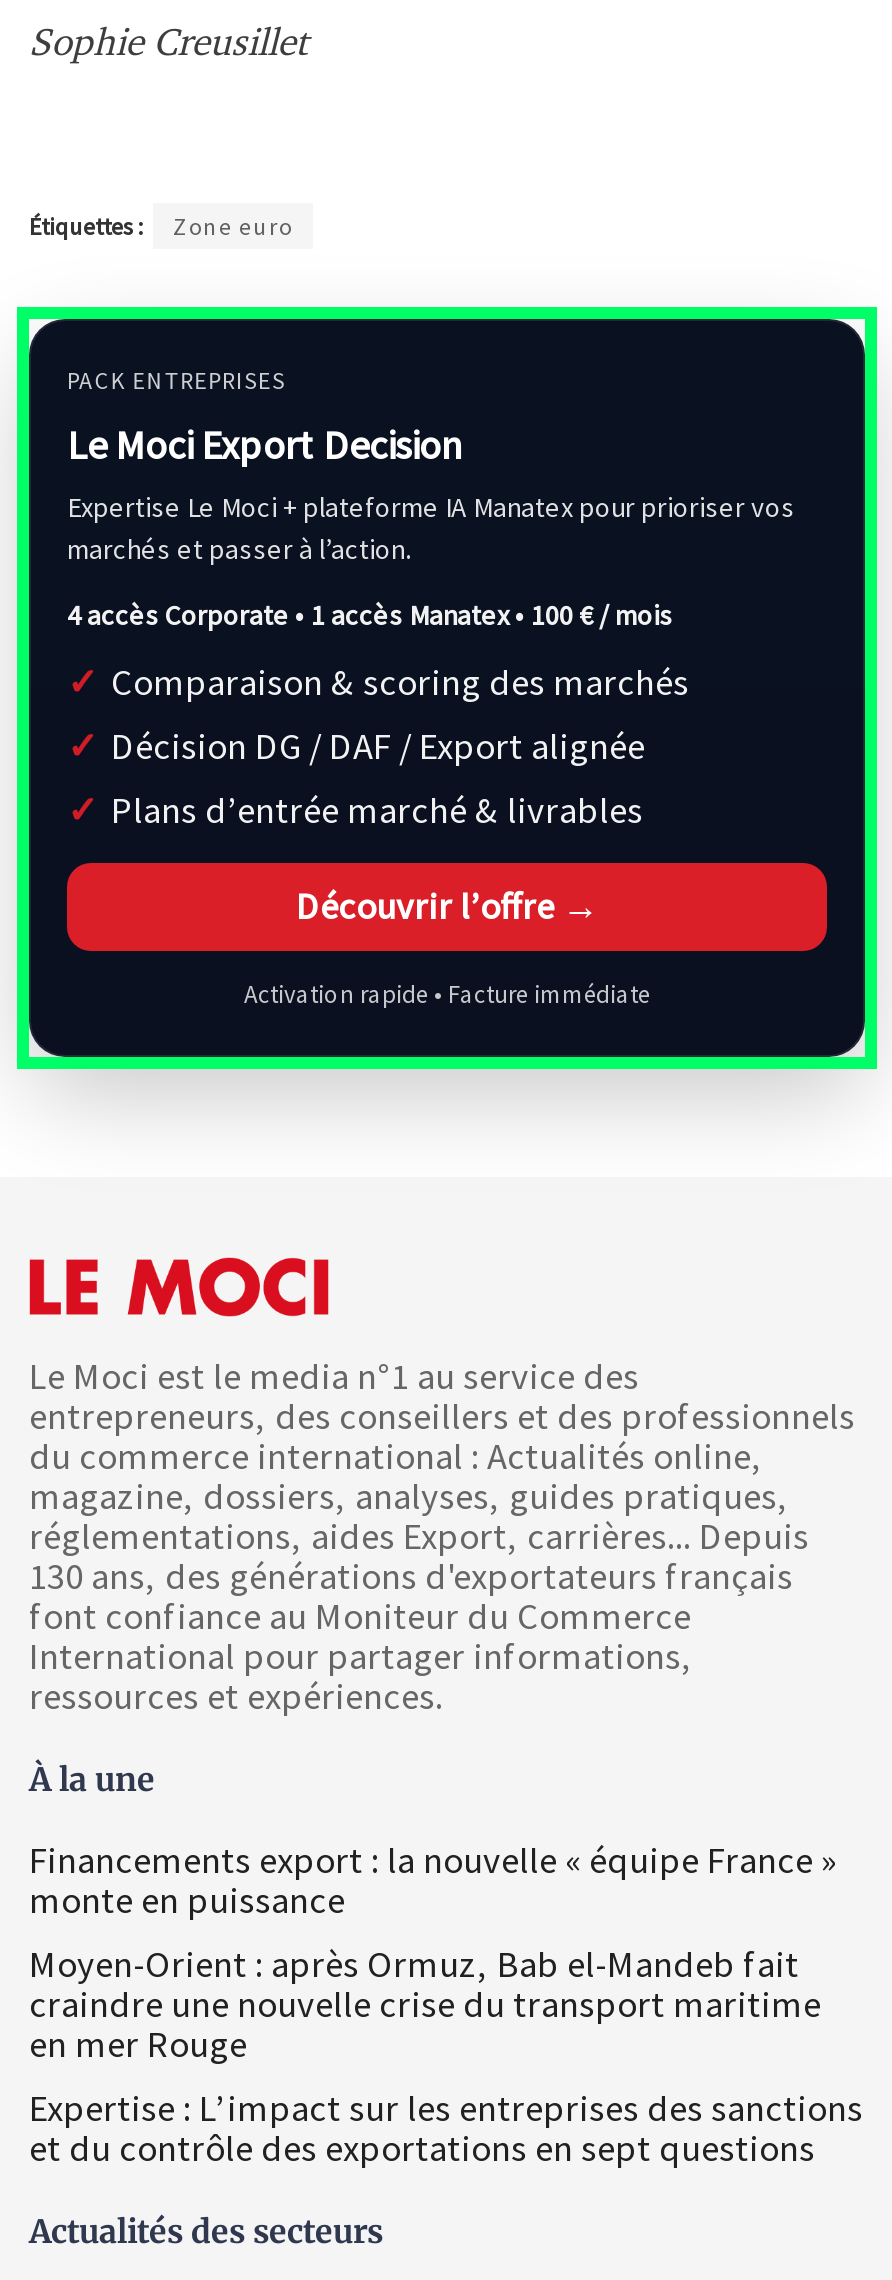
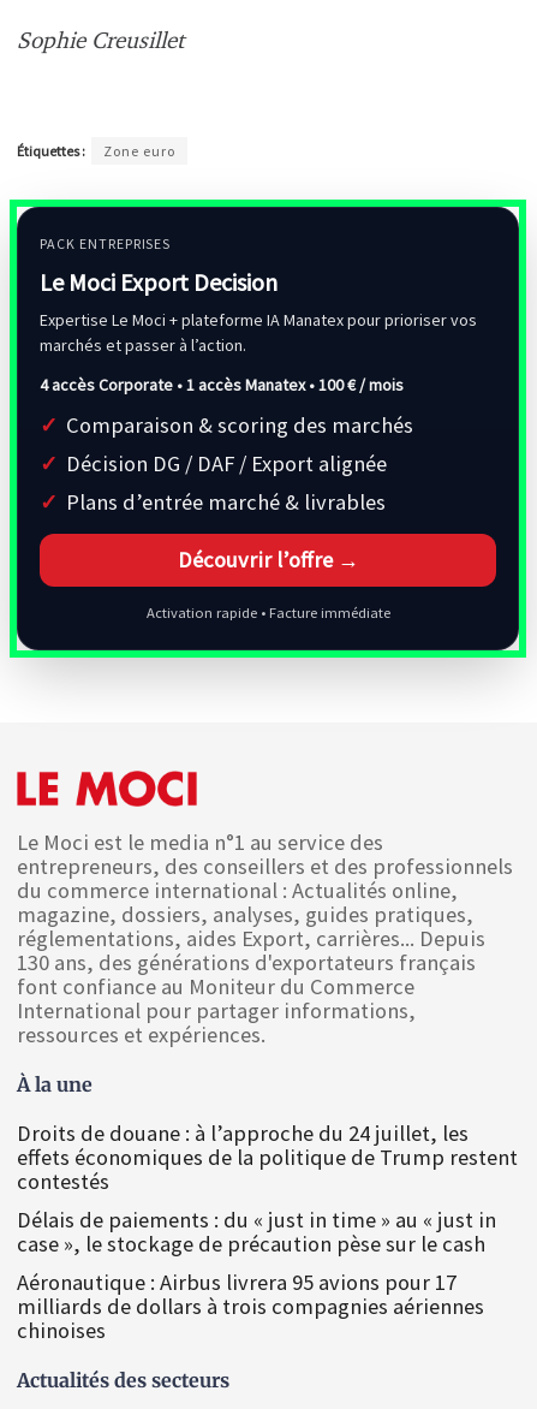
[29,1837,863,2171] Financements export : la nouvelle « équipe France » | monte en puissance | Moyen-Orient : après Ormuz, Bab el-Mandeb fait | craindre une nouvelle crise du transport maritime | en mer Rouge | Expertise : L’impact sur les entreprises des sanctions | et du contrôle des exportations en sept questions -> [17,1119,518,1344] Droits de douane : à l’approche du 24 juillet, les | effets économiques de la politique de Trump restent | contestés | Délais de paiements : du « just in time » au « just in | case », le stockage de précaution pèse sur le cash | Aéronautique : Airbus livrera 95 avions pour 17 | milliards de dollars à trois compagnies aériennes | chinoises

